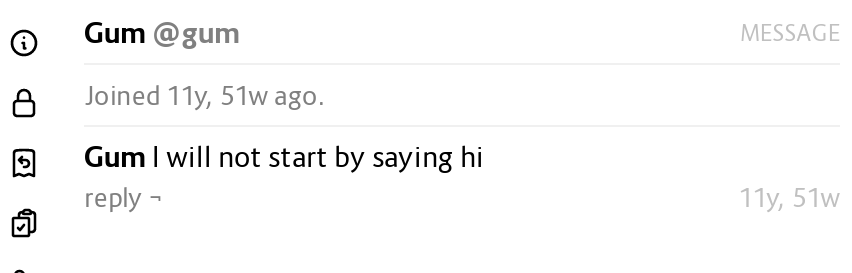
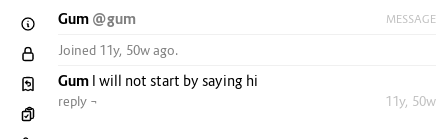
[84,79,326,111] Joined 11y, 51w ago. -> [58,42,179,58] Joined 11y, 50w ago.
[738,181,840,213] 11y, 51w -> [385,93,436,109] 11y, 50w

